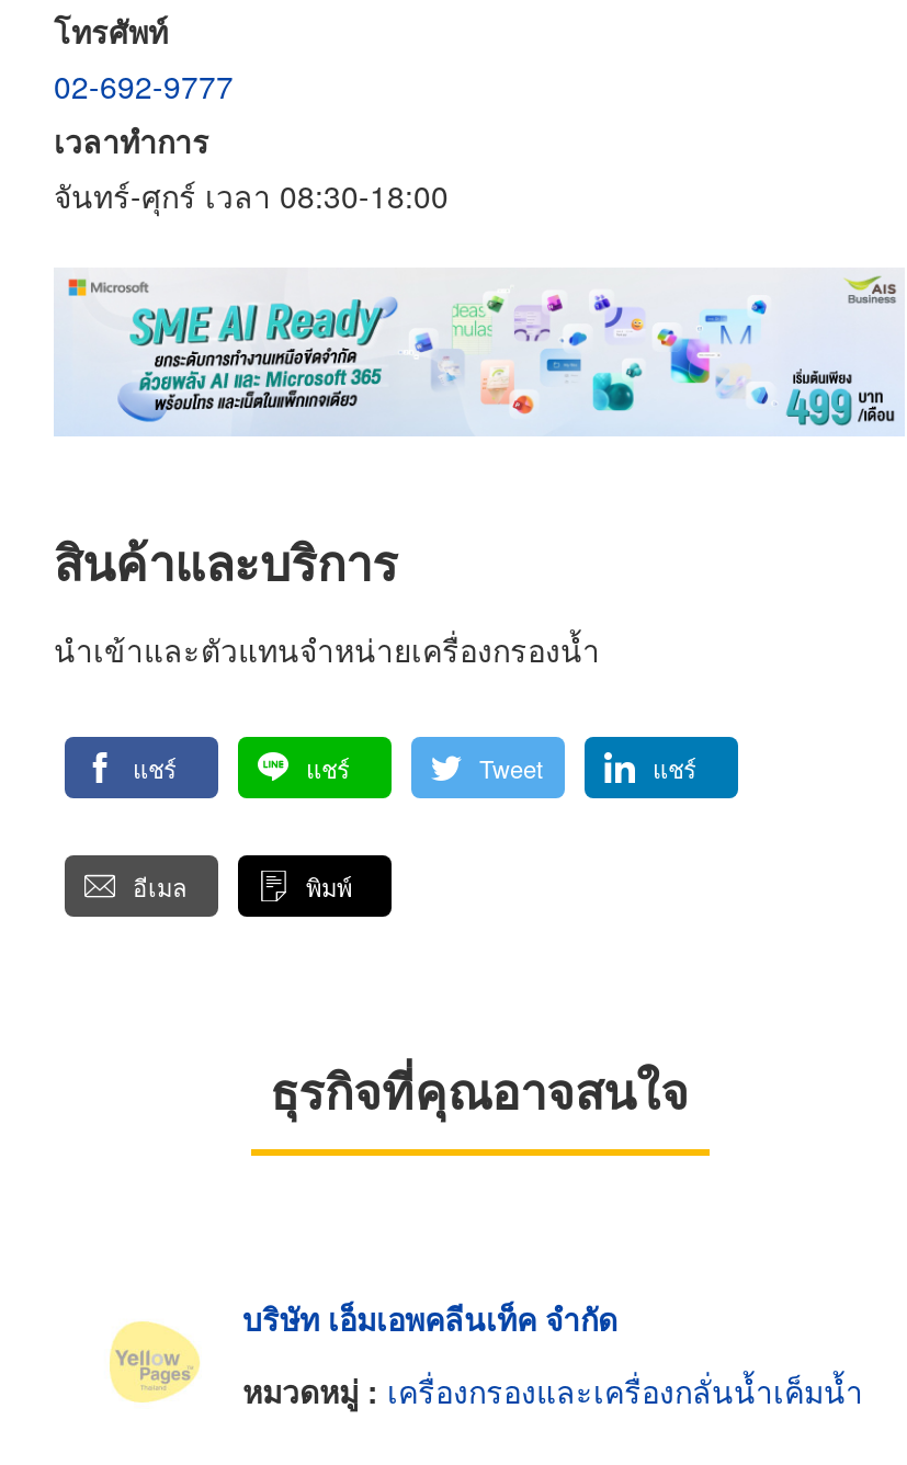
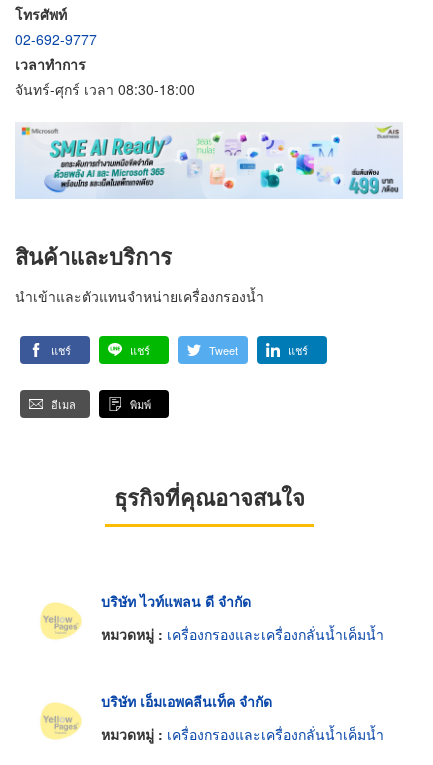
none -> [101,591,384,644] บริษัท ไวท์แพลน ดี จำกัด | หมวดหมู่ :เครื่องกรองและเครื่องกลั่นน้ำเค็มน้ำ

